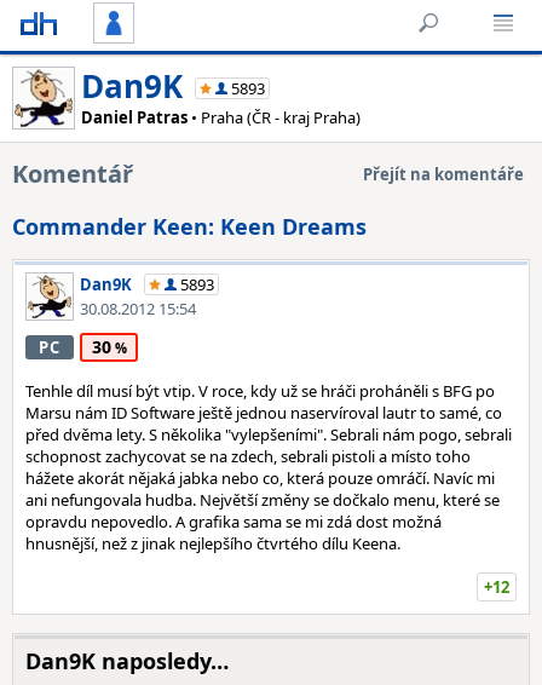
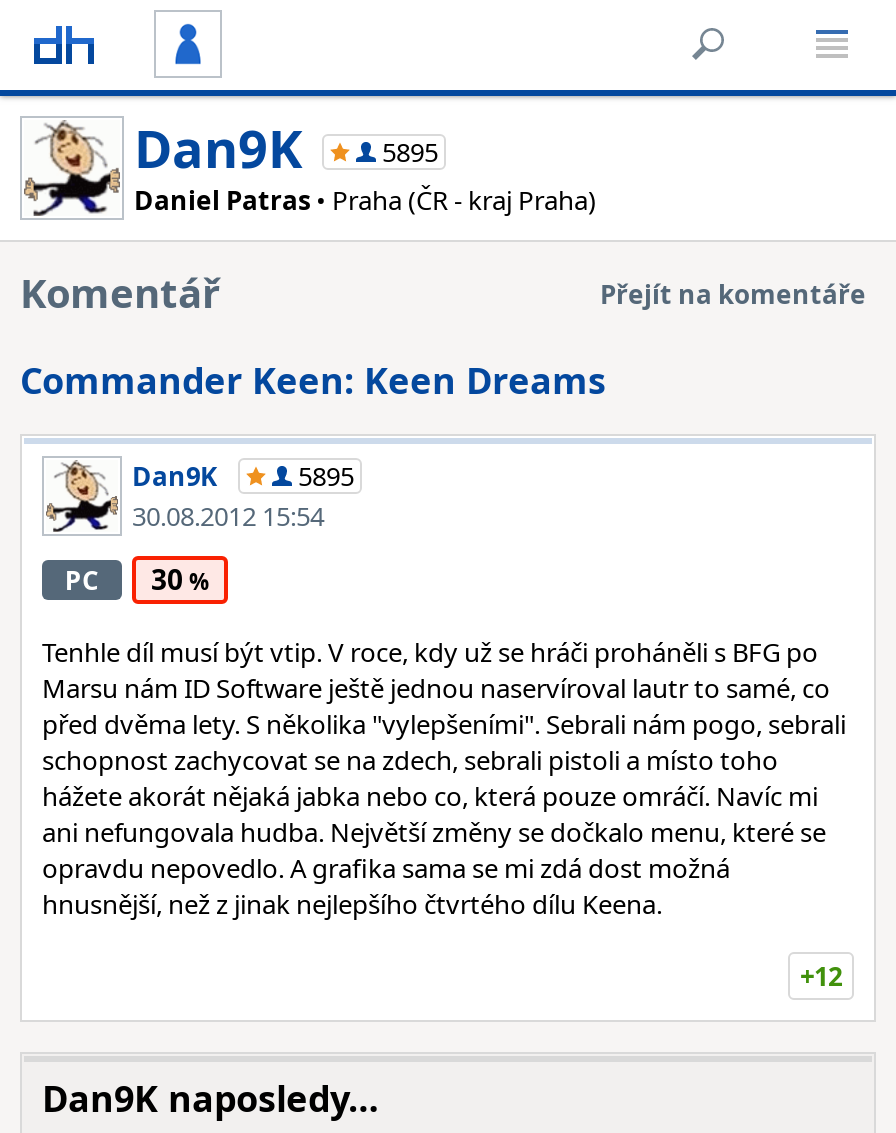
[231,77,265,99] 5893 -> [382,134,438,170] 5895
[180,274,214,295] 5893 -> [298,458,354,494] 5895

